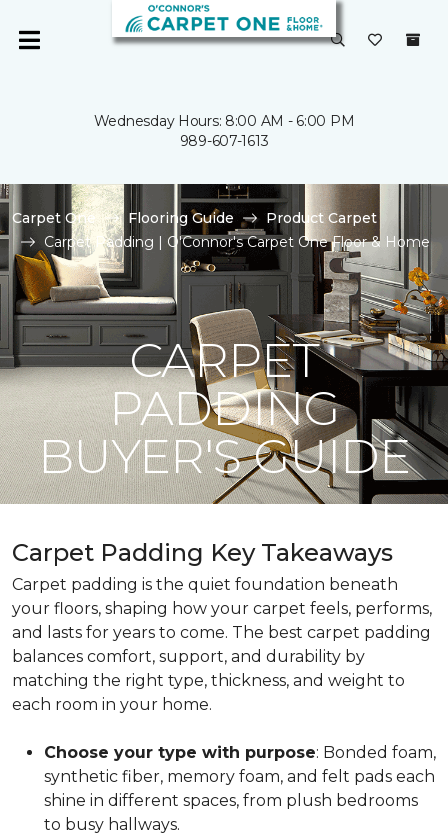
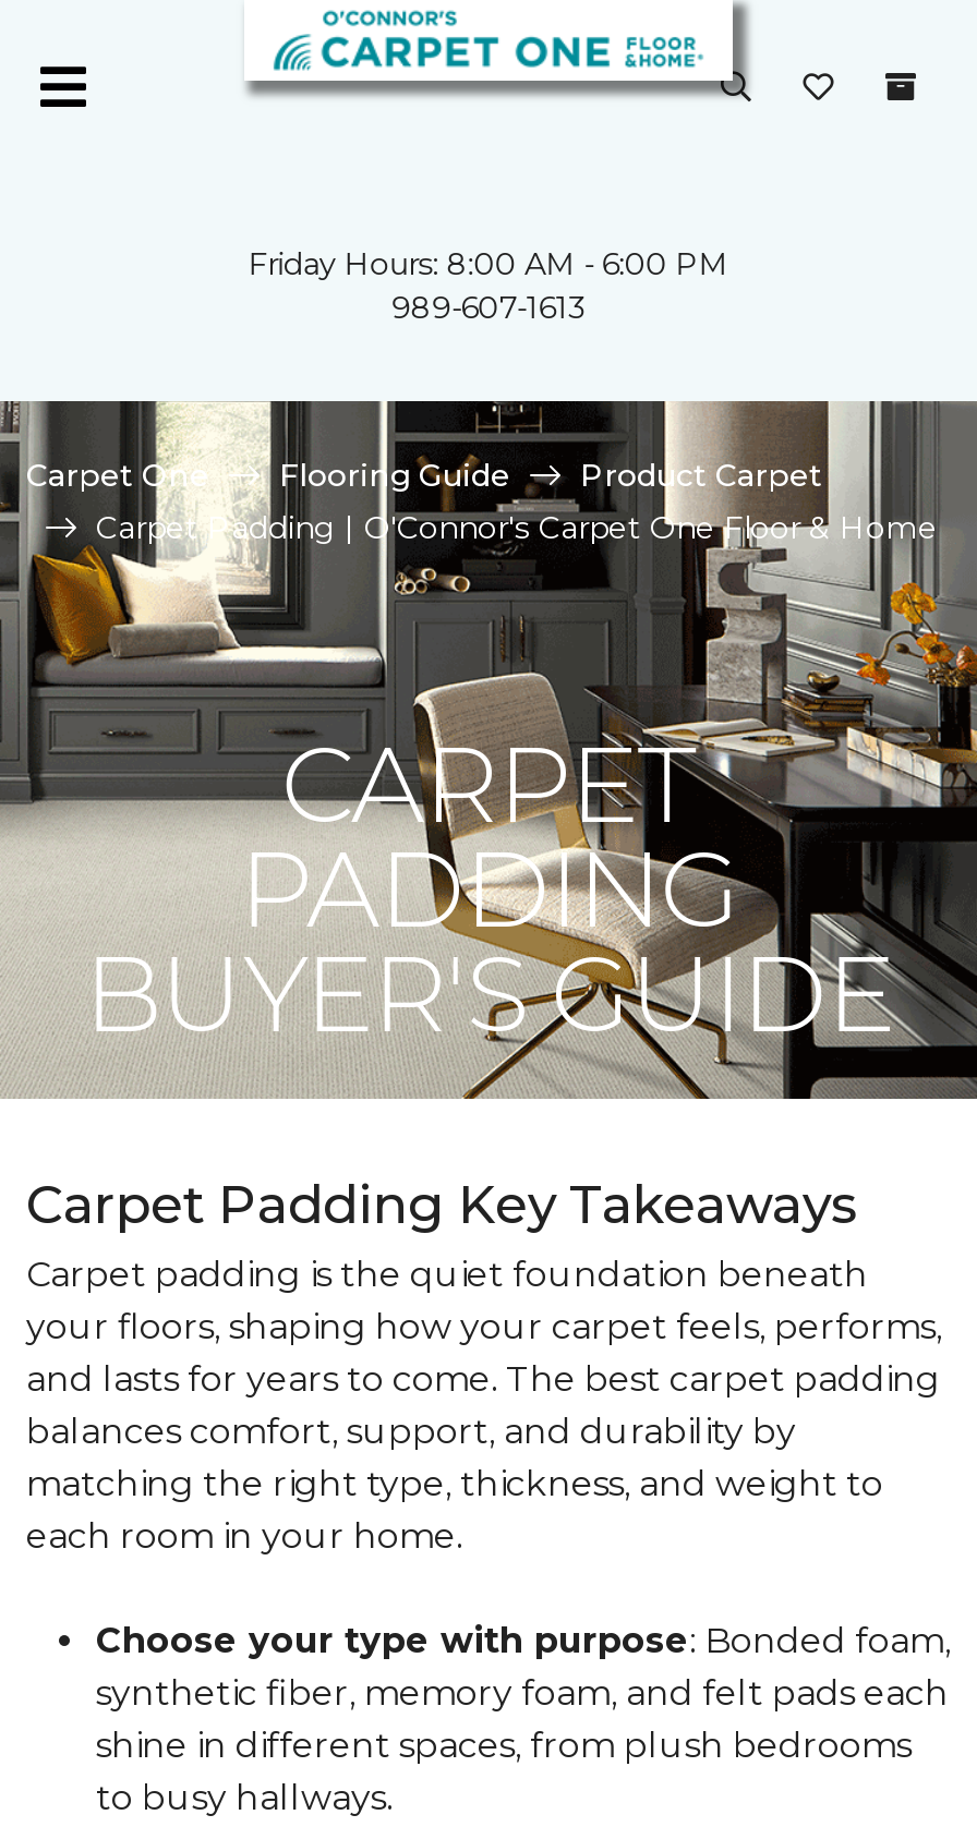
[94,112,354,130] Wednesday Hours: 8:00 AM - 6:00 PM -> [248,244,729,283] Friday Hours: 8:00 AM - 6:00 PM

